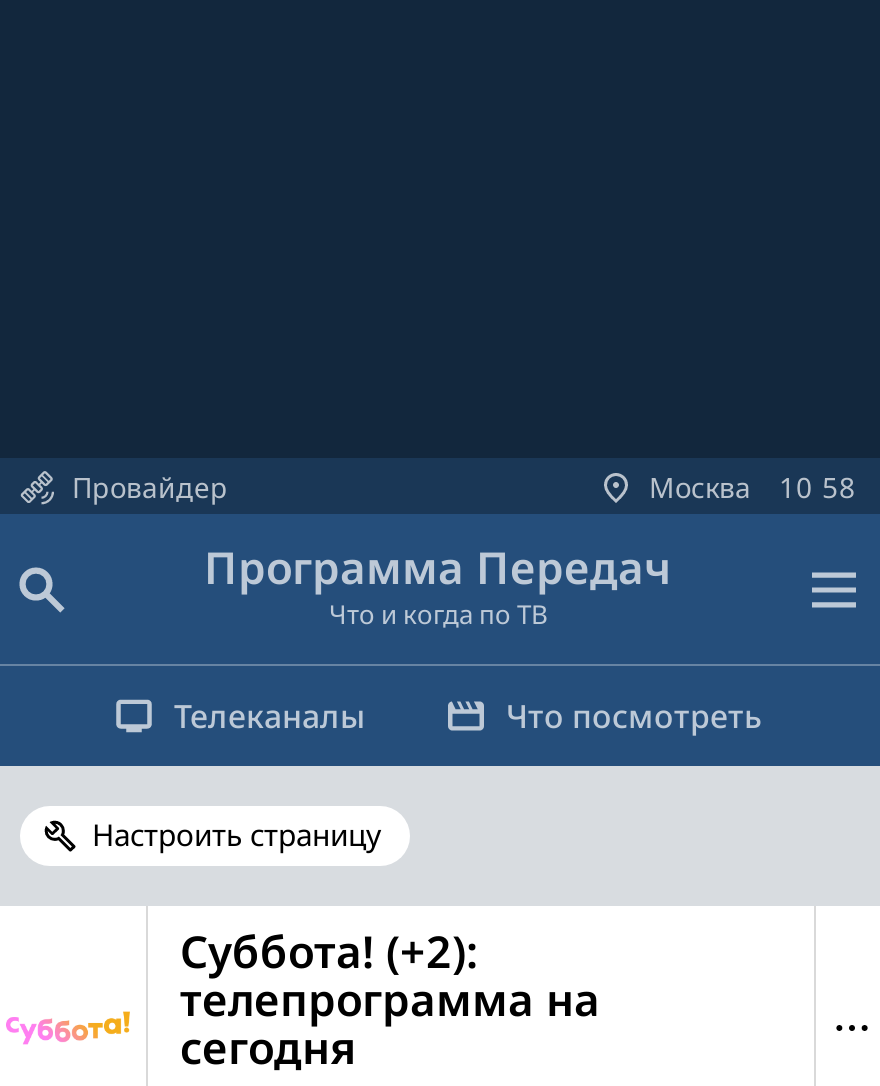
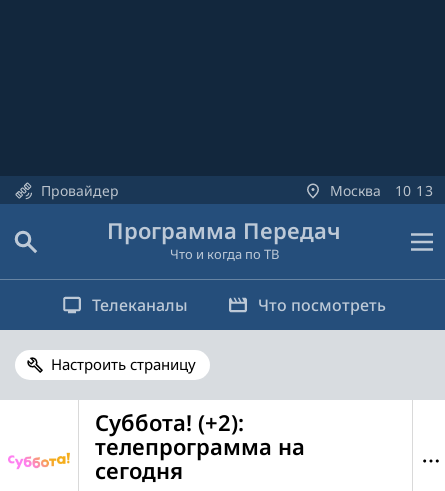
[649,467,856,505] Москва 10: 58 -> [329,180,433,199] Москва 10: 13

